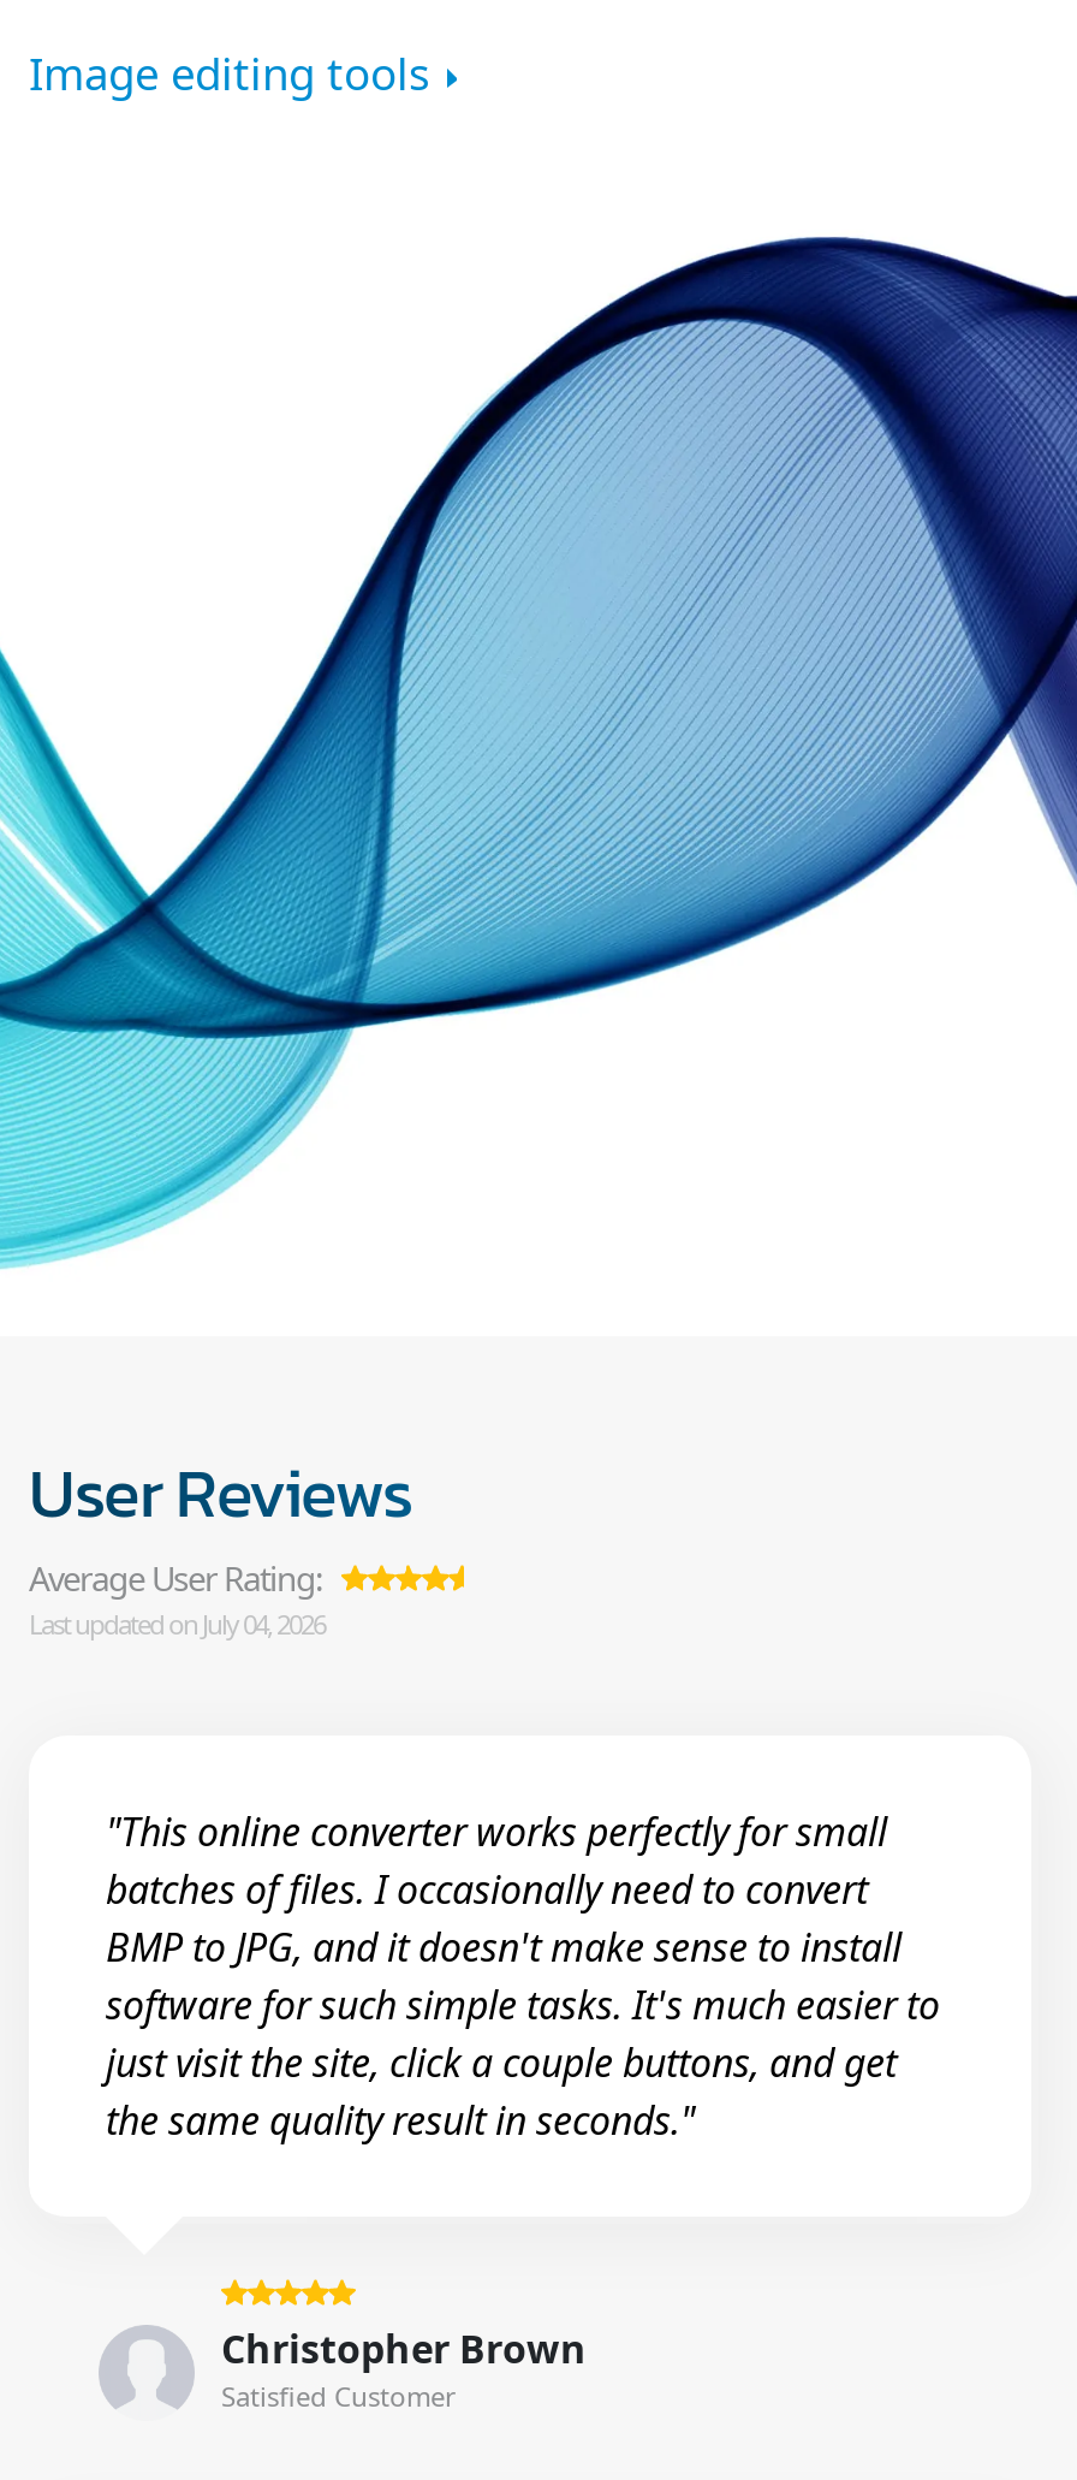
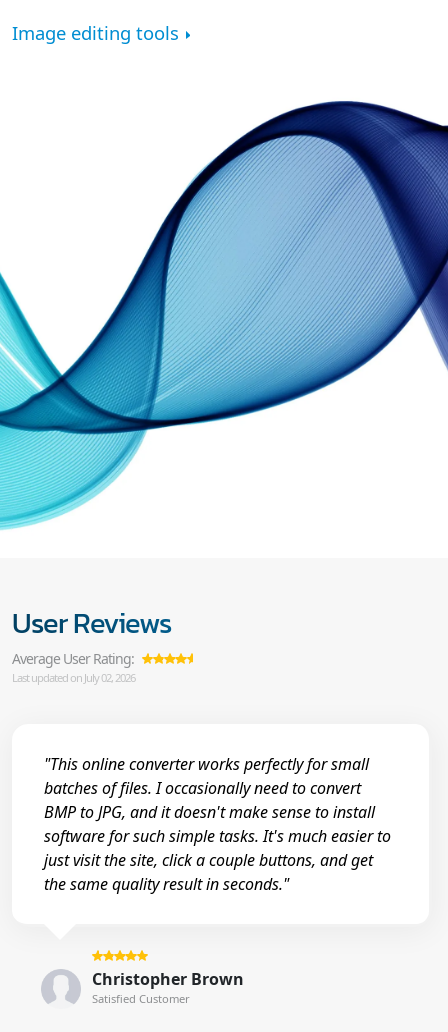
[29,1605,325,1641] Last updated on July 04, 2026 -> [12,670,135,685] Last updated on July 02, 2026

